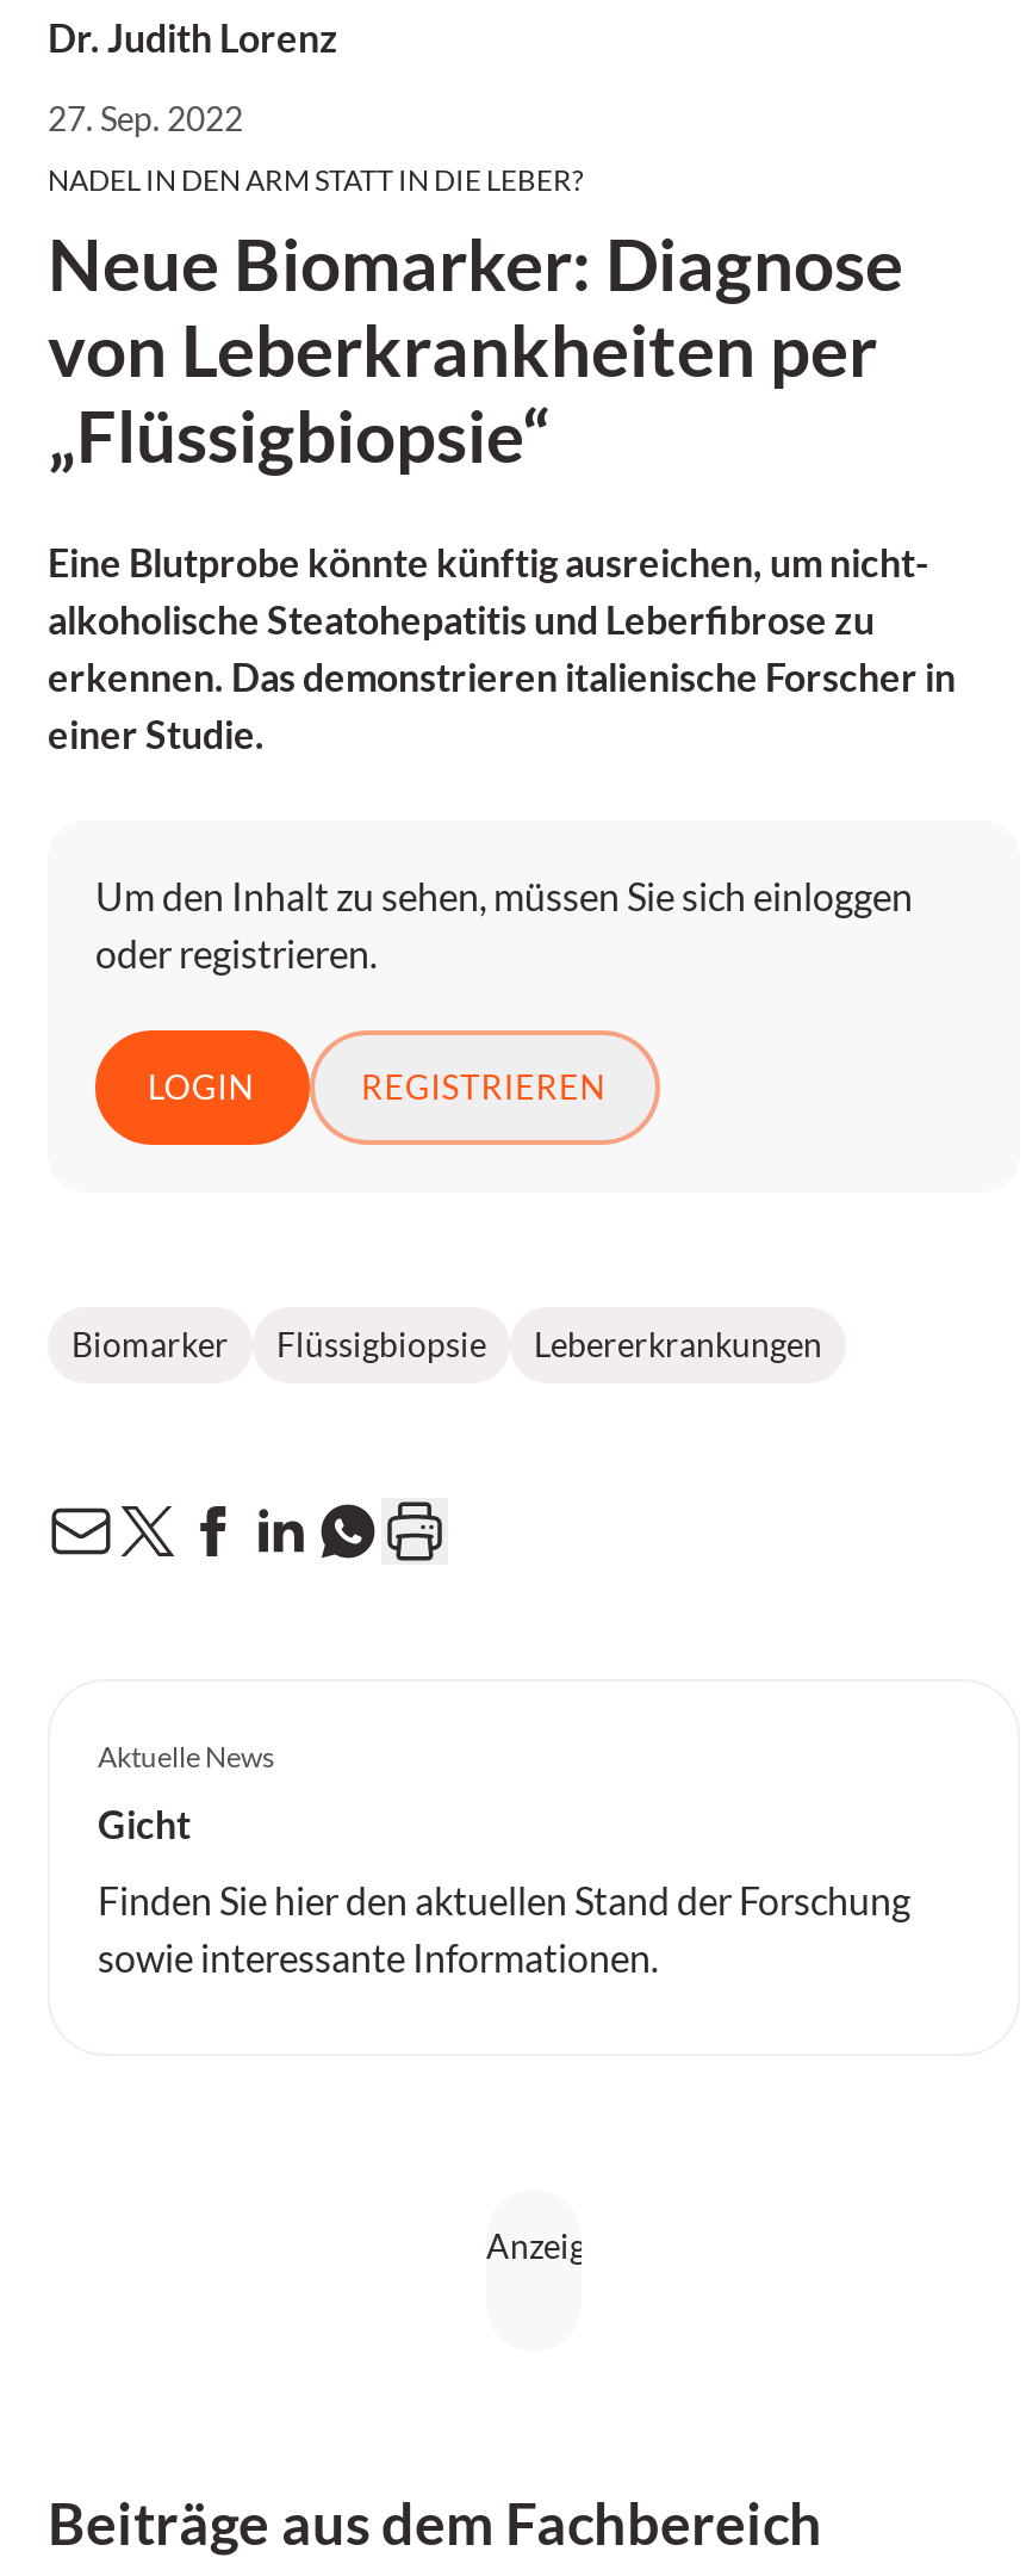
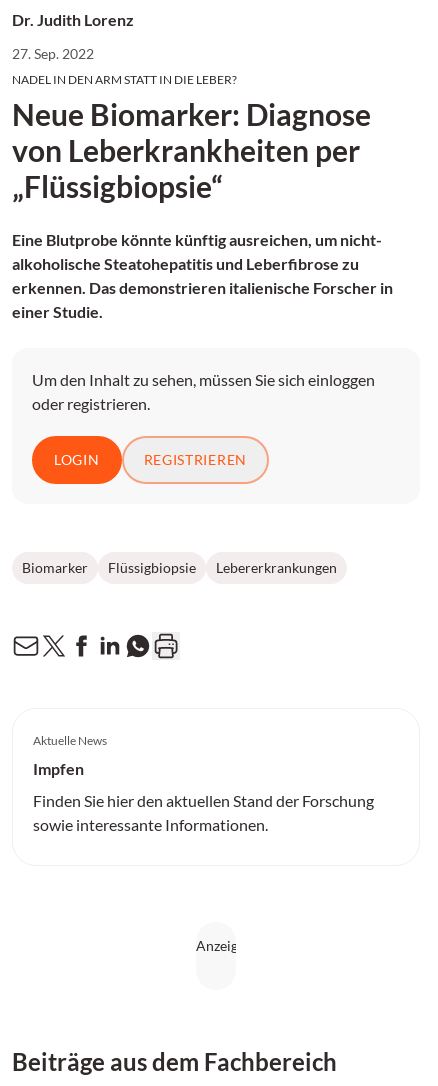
[98,1801,191,1846] Gicht -> [33,759,84,778] Impfen

